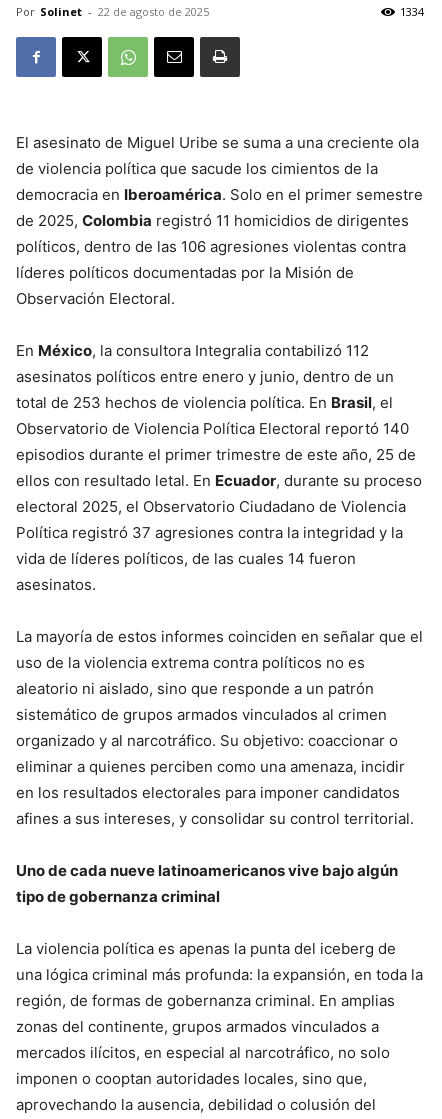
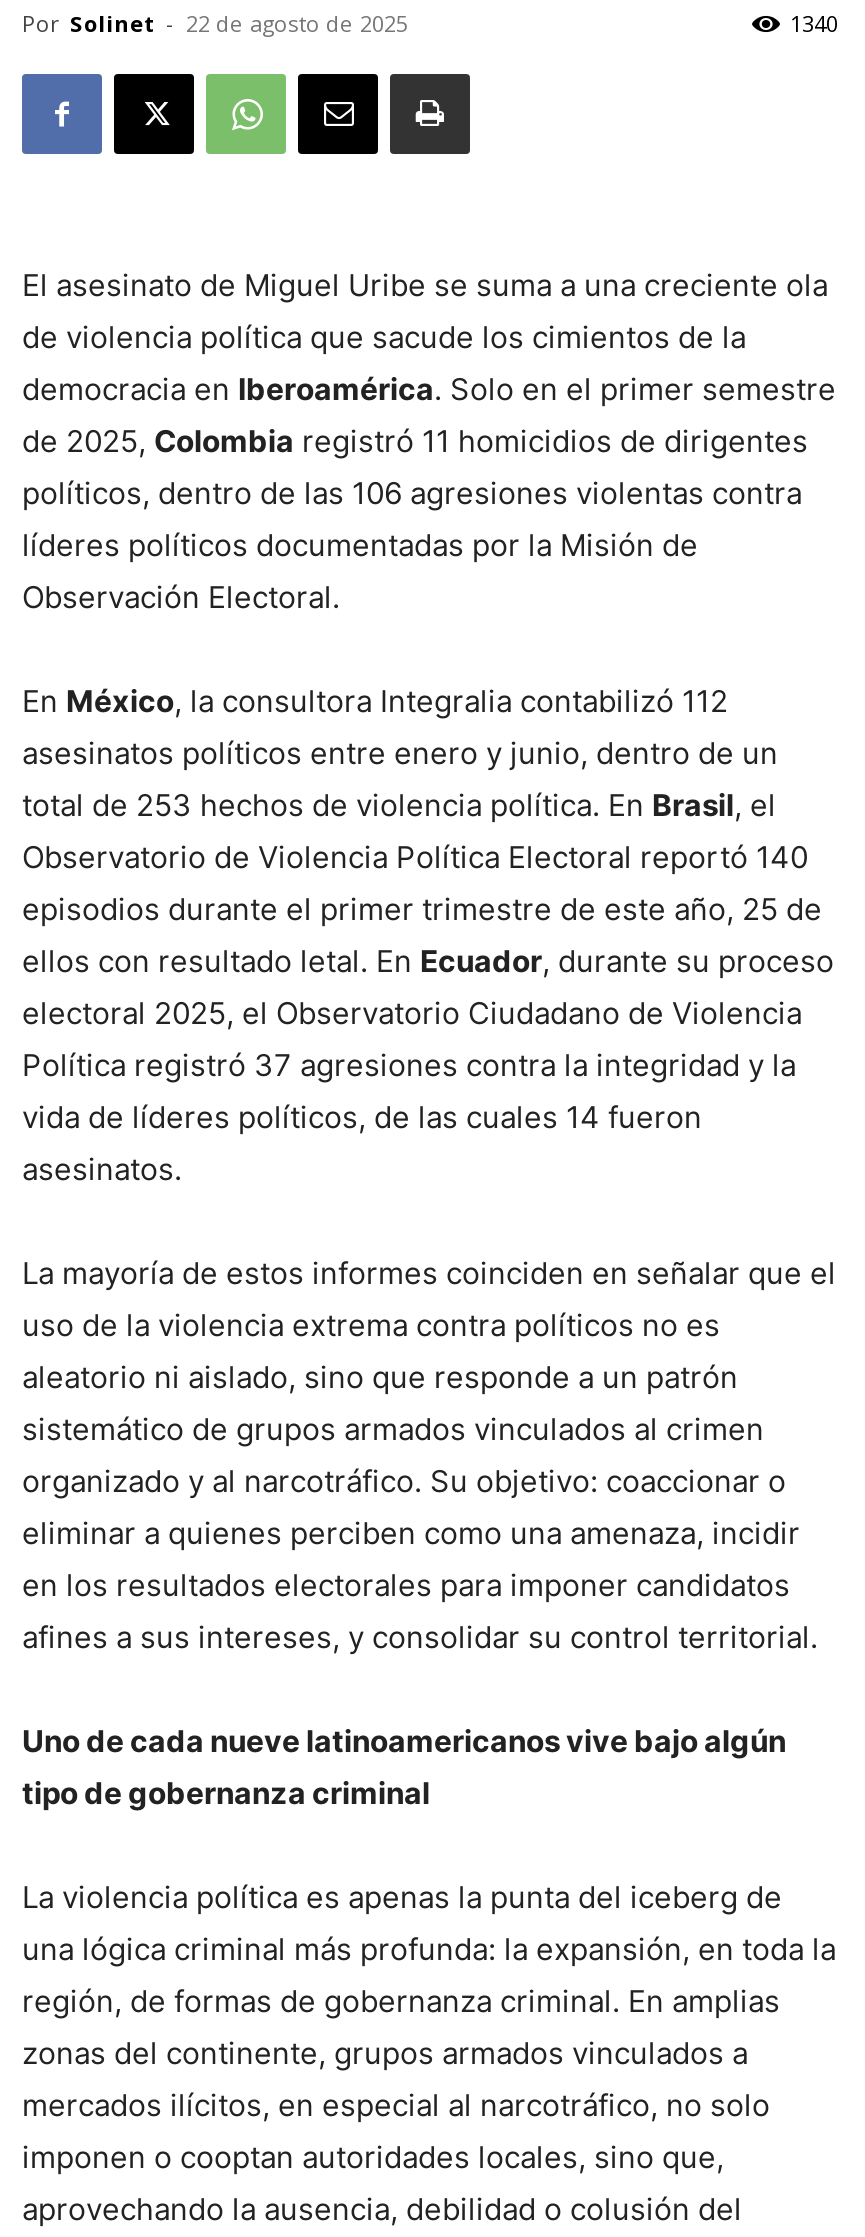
[400,4,424,19] 1334 -> [790,8,838,38] 1340

